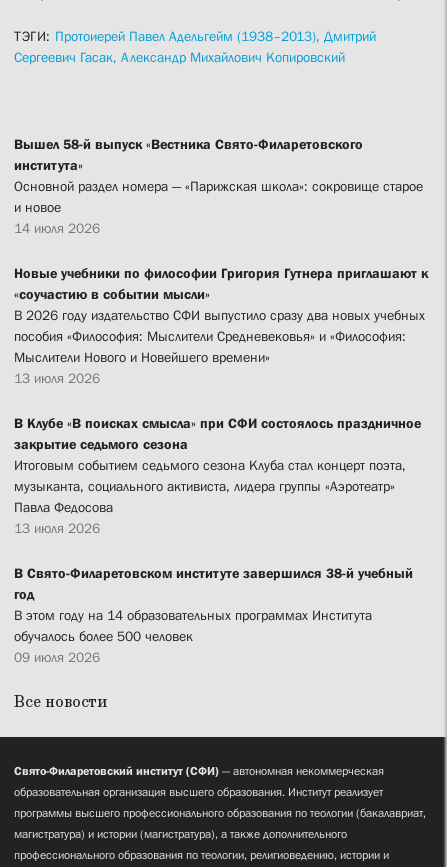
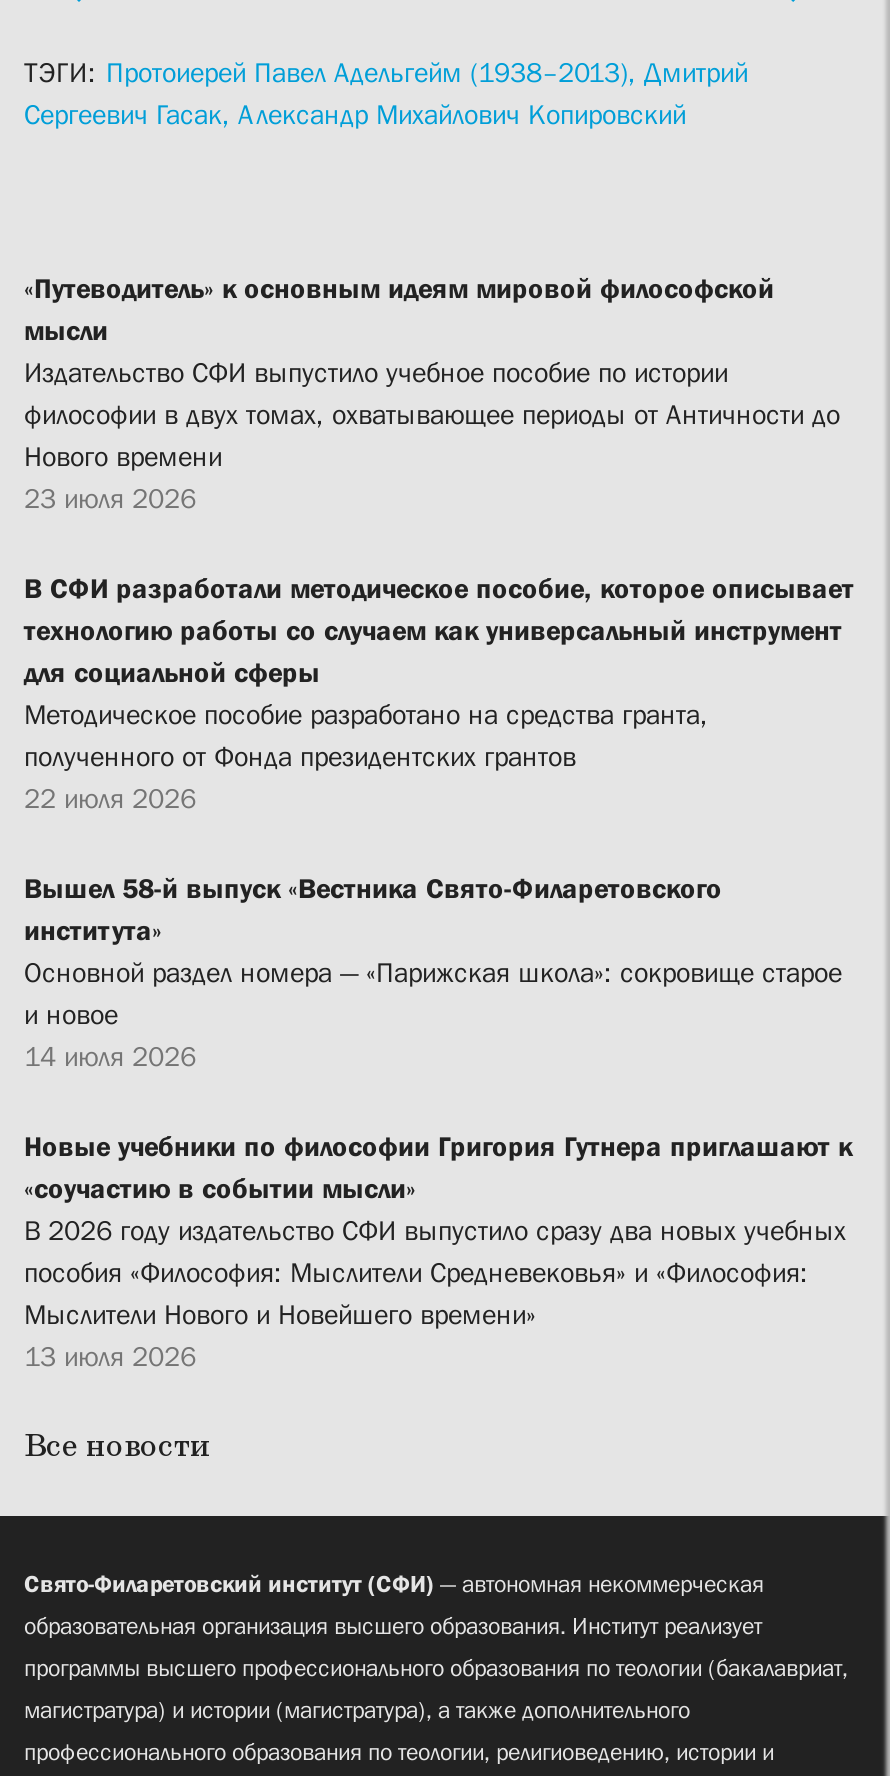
none -> [24,272,854,814] «Путеводитель» к основным идеям мировой философской | мысли | Издательство СФИ выпустило учебное пособие по истории | философии в двух томах, охватывающее периоды от Античности до | Нового времени | 23 июля 2026 | В СФИ разработали методическое пособие, которое описывает | технологию работы со случаем как универсальный инструмент | для социальной сферы | Методическое пособие разработано на средства гранта, | полученного от Фонда президентских грантов | 22 июля 2026
moved [14,136,428,386] -> [24,872,852,1372]: Вышел 58-й выпуск «Вестника Свято-Филаретовского | института» | Основной раздел номера — «Парижская школа»: сокровище старое | ... | Мыслители Нового и Новейшего времени» | 13 июля 2026
[14,415,421,665] В Клубе «В поисках смысла» при СФИ состоялось праздничное | закрытие седьмого сезона | Итоговым событием седьмого сезона Клуба стал концерт поэта, | музыканта, социального активиста, лидера группы «Аэротеатр» | Павла Федосова | 13 июля 2026 | В Свято-Филаретовском институте завершился 38-й учебный | год | В этом году на 14 образовательных программах Института | обучалось более 500 человек | 09 июля 2026 -> none

